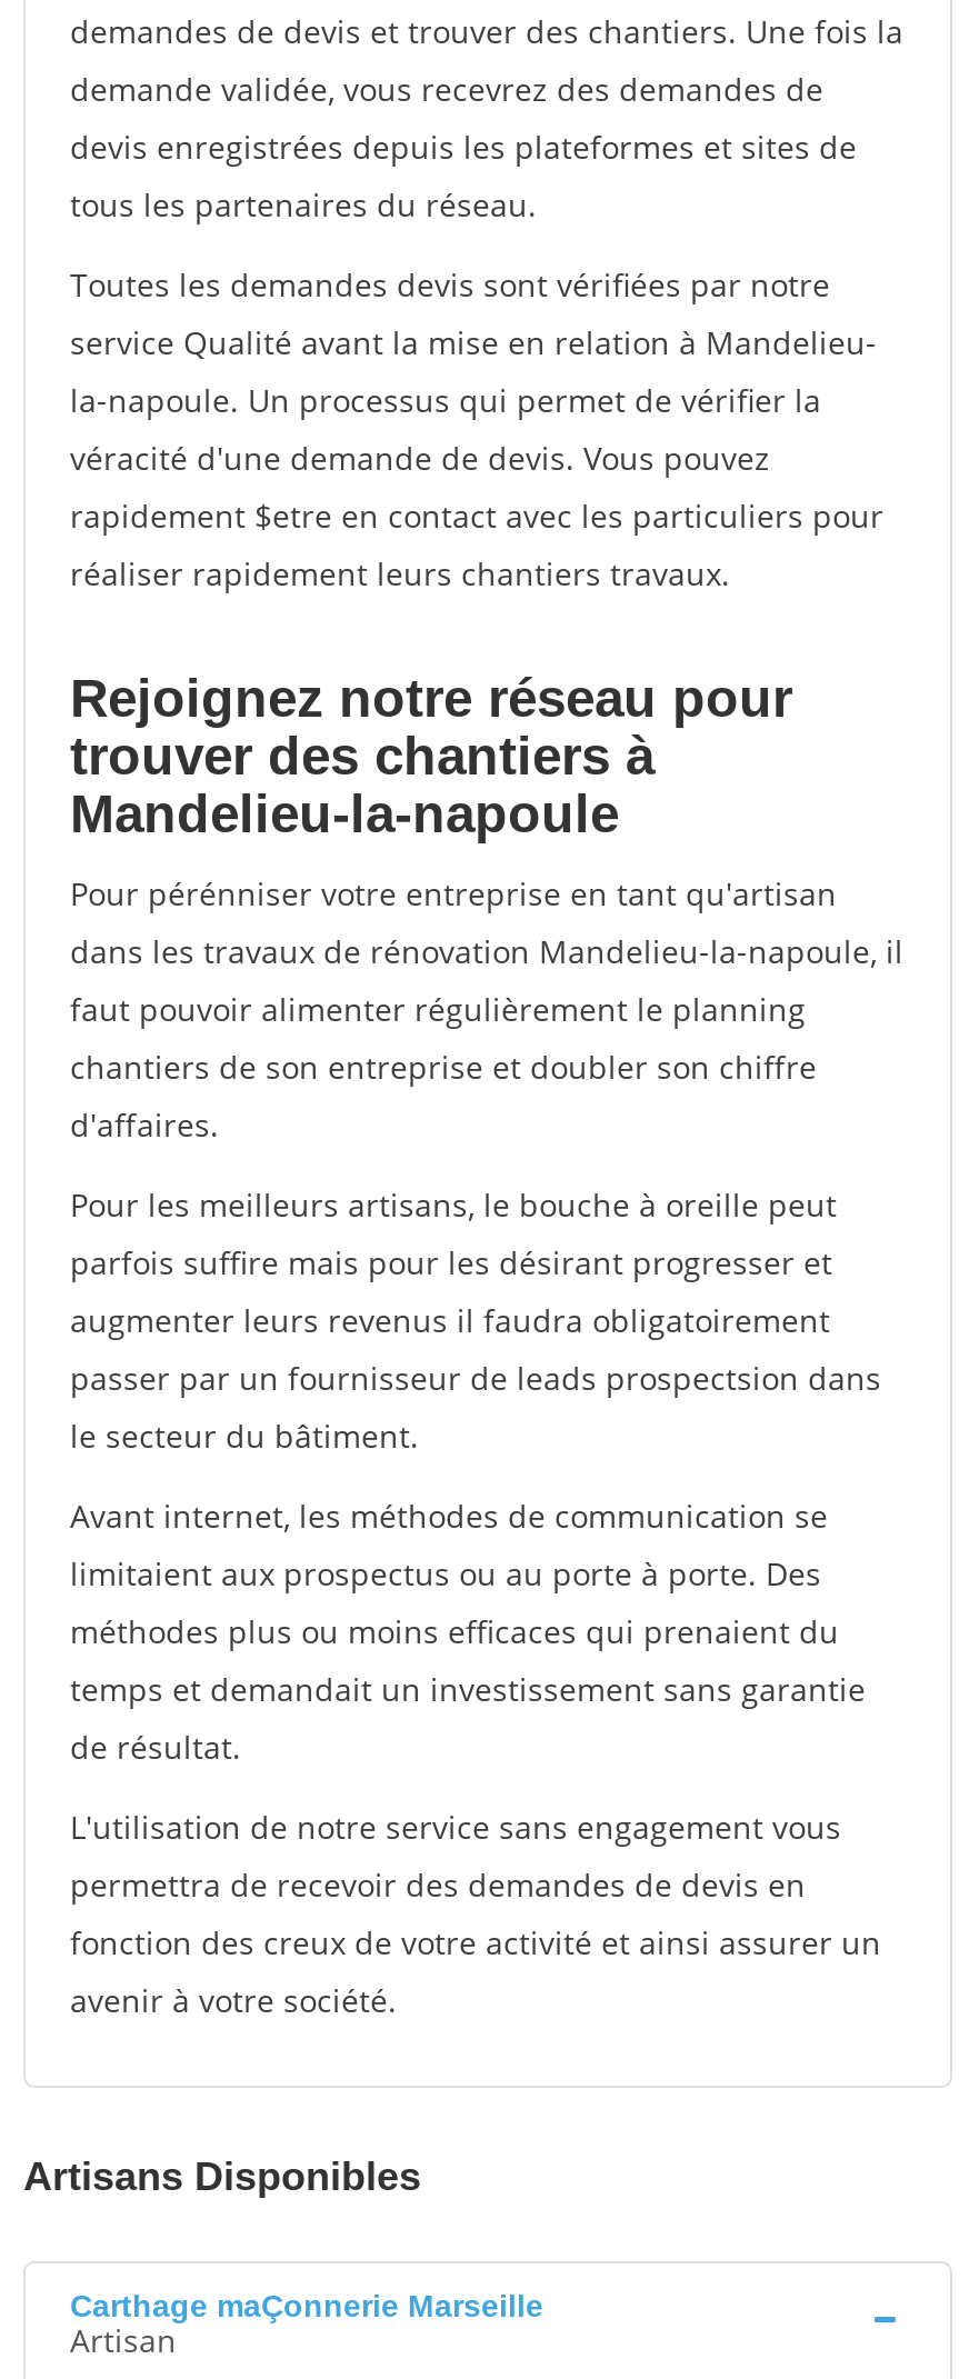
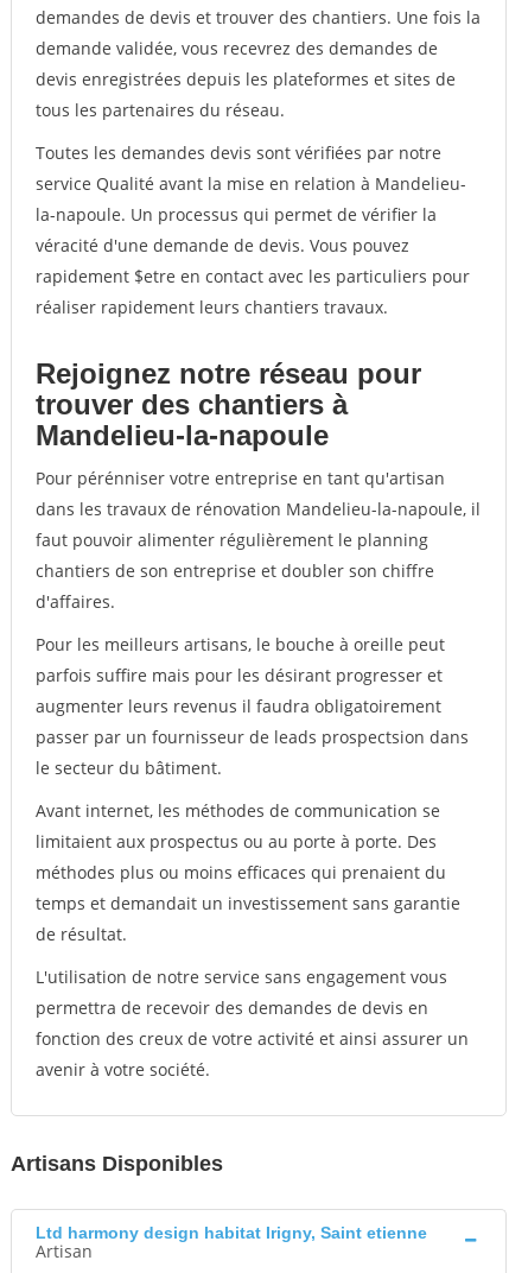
[70,2288,543,2323] Carthage maÇonnerie Marseille -> [36,1223,427,1242] Ltd harmony design habitat Irigny, Saint etienne

